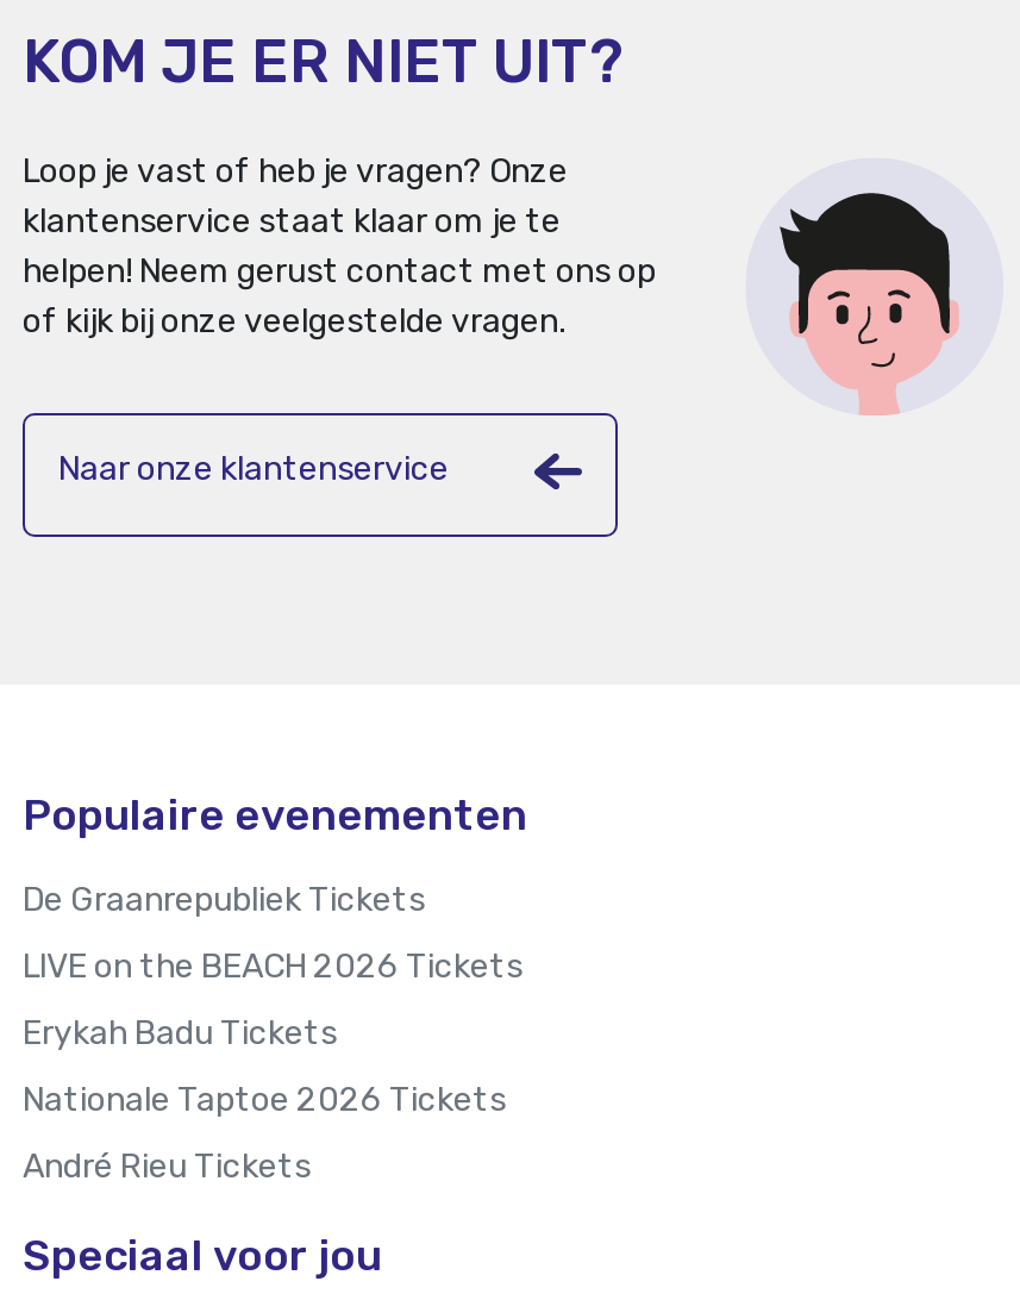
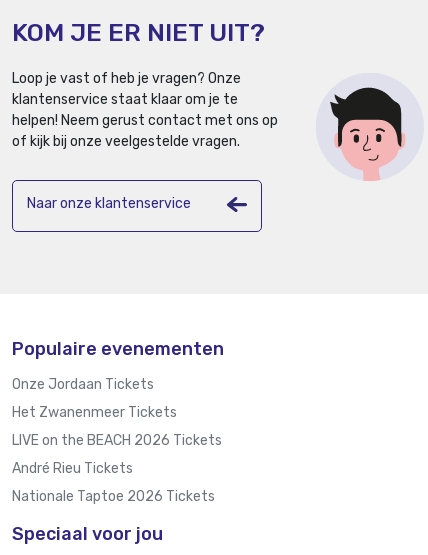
[23,879,425,920] De Graanrepubliek Tickets -> [12,376,177,421] Onze Jordaan Tickets | Het Zwanenmeer Tickets
moved [23,946,522,986] -> [12,432,222,449]: LIVE on the BEACH 2026 Tickets
[23,1013,337,1053] Erykah Badu Tickets -> none
moved [23,1079,506,1120] -> [12,488,215,505]: Nationale Taptoe 2026 Tickets
moved [23,1146,311,1186] -> [12,460,133,477]: André Rieu Tickets

